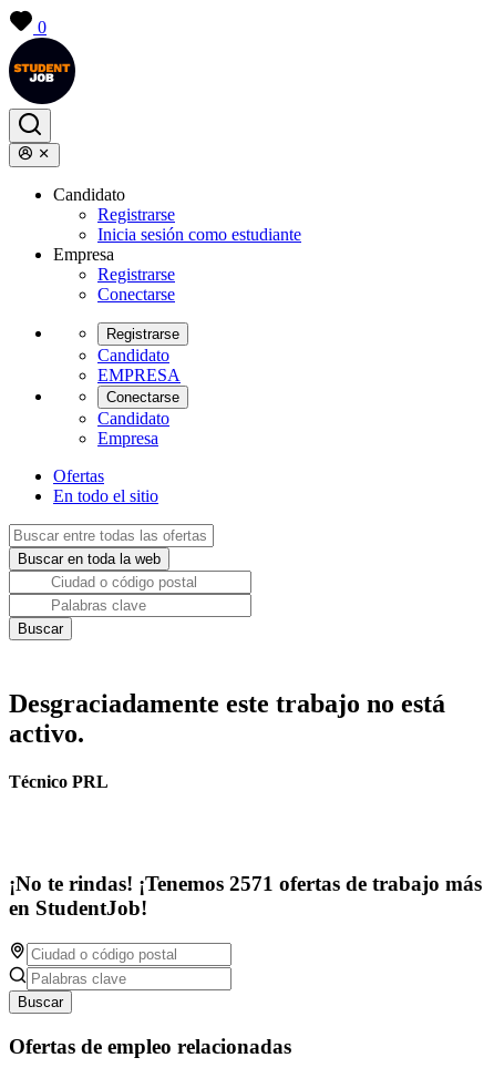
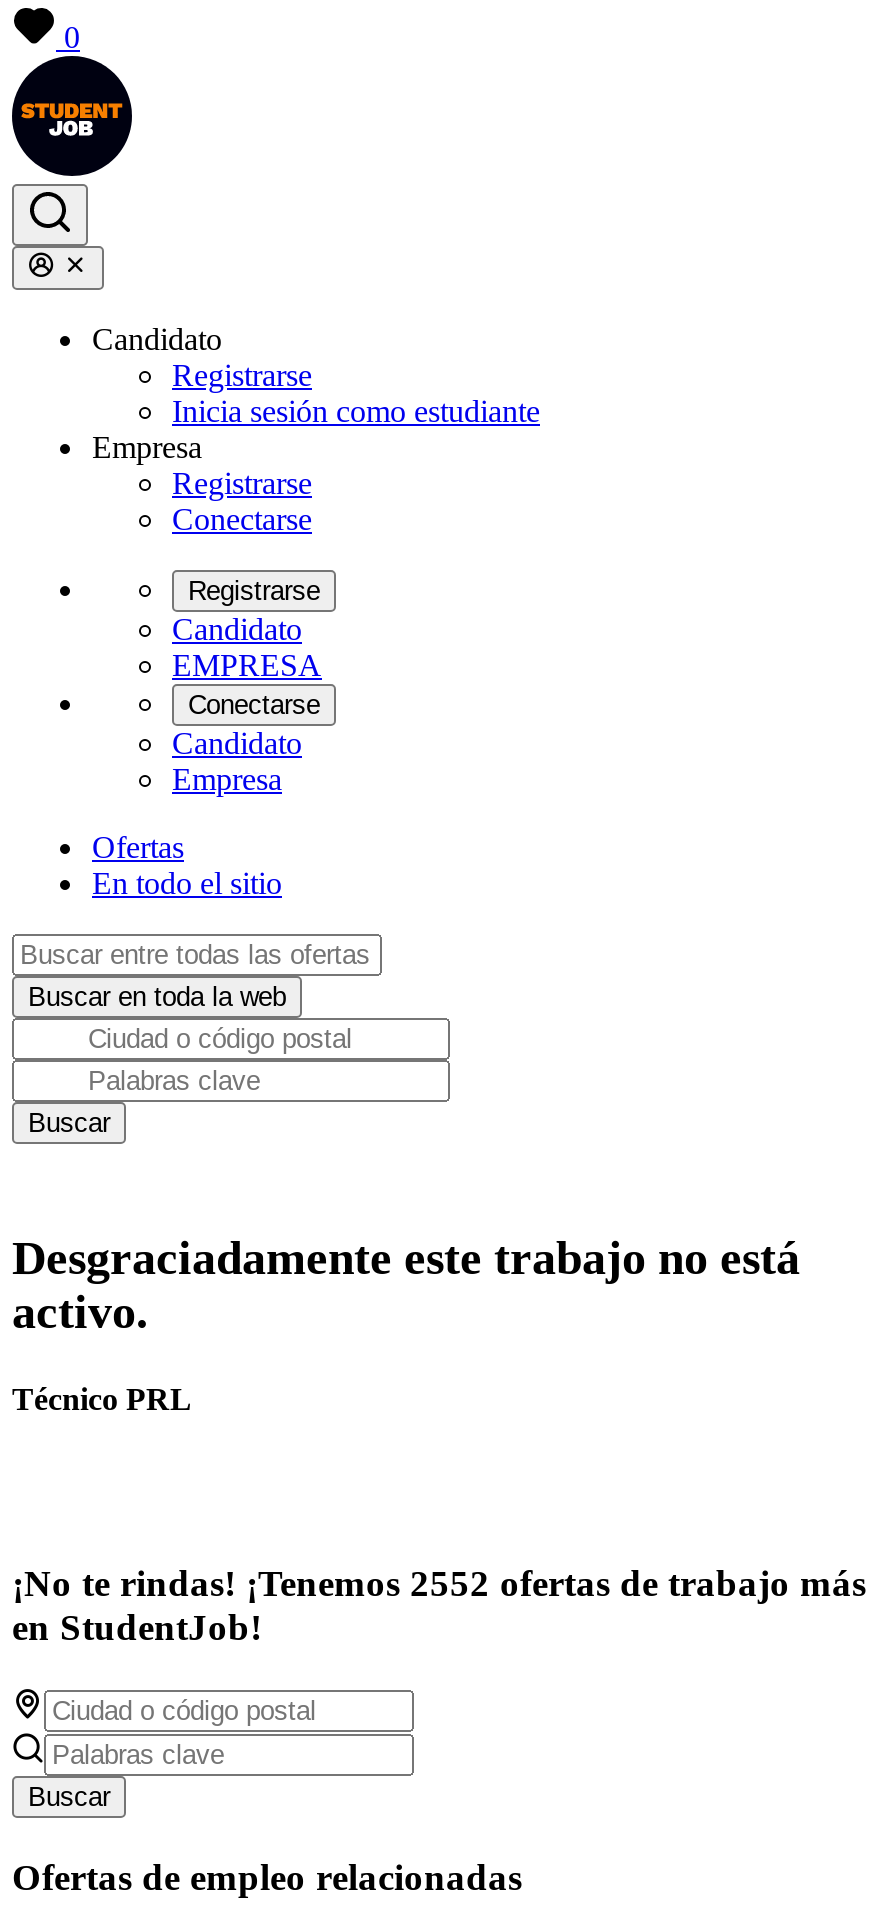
[9,872,482,895] ¡No te rindas! ¡Tenemos 2571 ofertas de trabajo más -> [12,1562,866,1604] ¡No te rindas! ¡Tenemos 2552 ofertas de trabajo más

